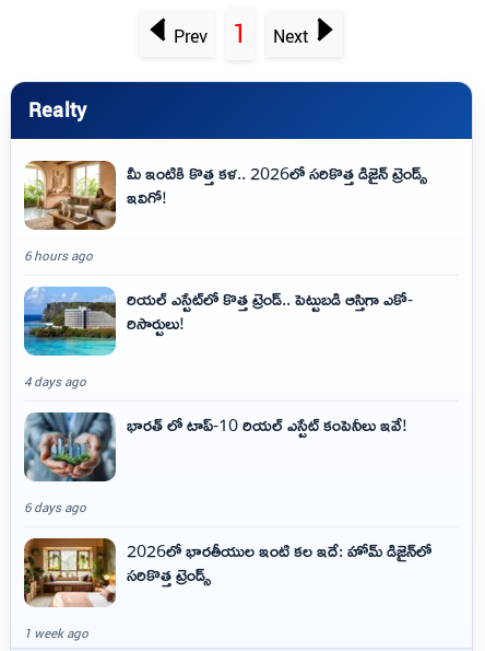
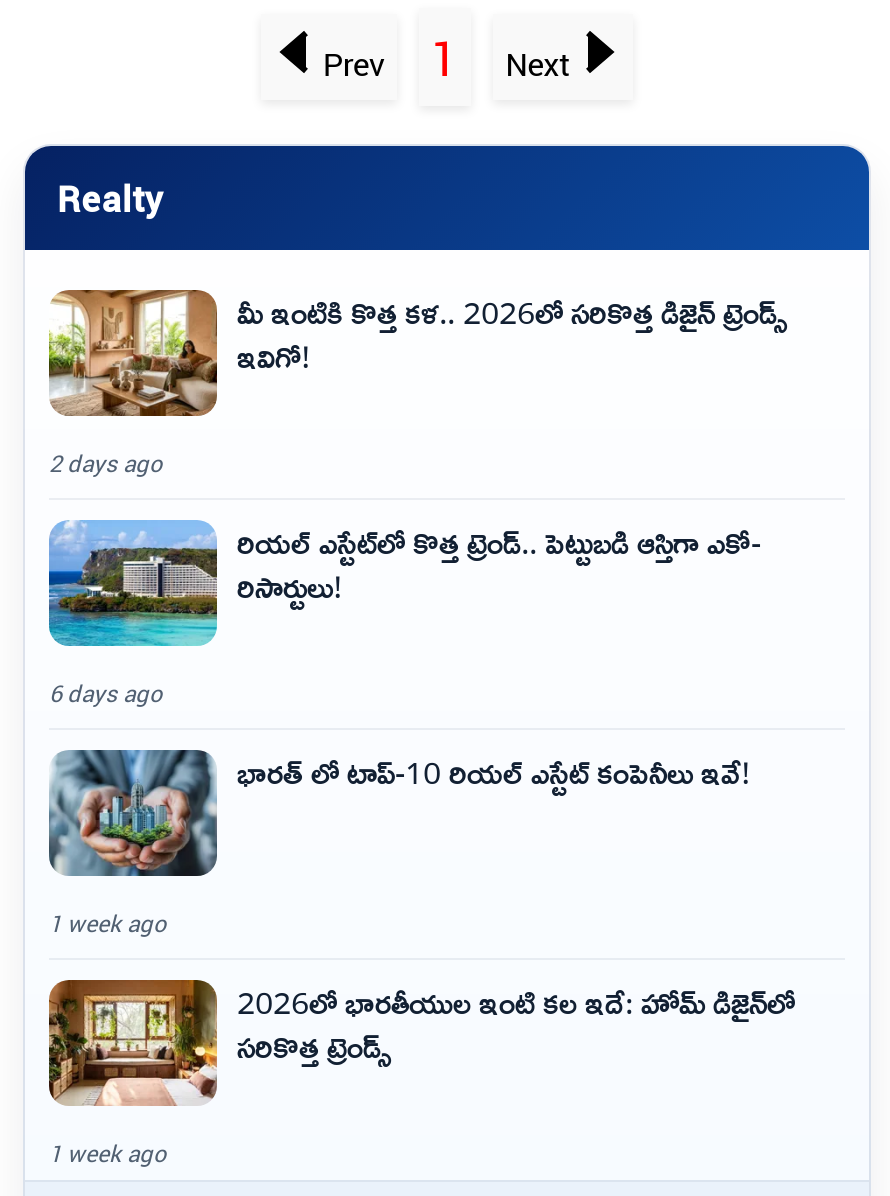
[24,247,93,263] 6 hours ago -> [49,449,163,479] 2 days ago
[24,373,86,389] 4 days ago -> [49,679,163,709] 6 days ago
[24,499,86,515] 6 days ago -> [49,909,167,939] 1 week ago

